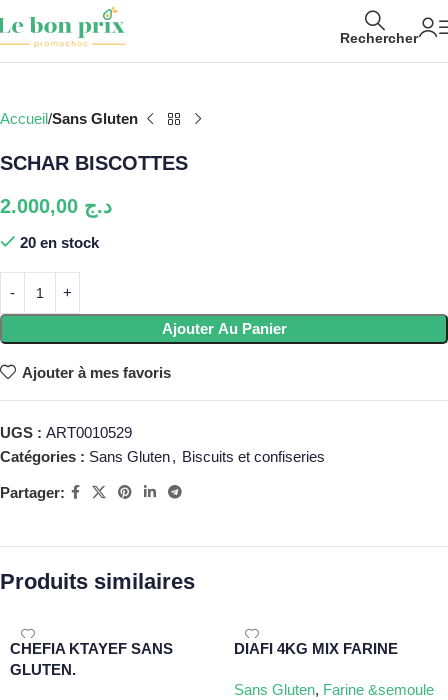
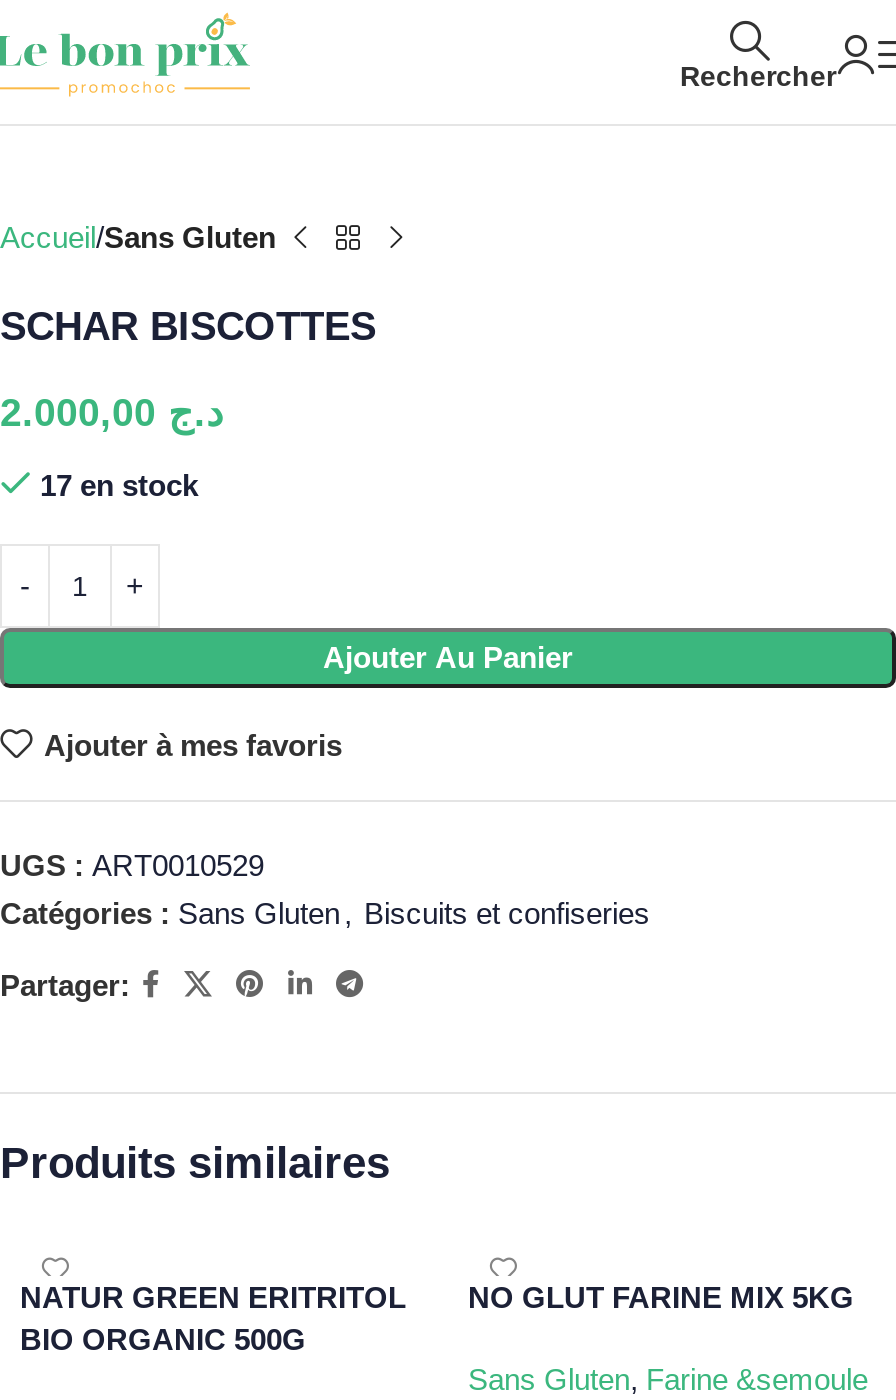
[20,234,99,251] 20 en stock -> [40,468,198,502] 17 en stock
[10,640,173,678] CHEFIA KTAYEF SANS | GLUTEN. -> [20,1280,406,1356] NATUR GREEN ERITRITOL | BIO ORGANIC 500G
[234,640,398,657] DIAFI 4KG MIX FARINE -> [468,1280,854,1314] NO GLUT FARINE MIX 5KG

